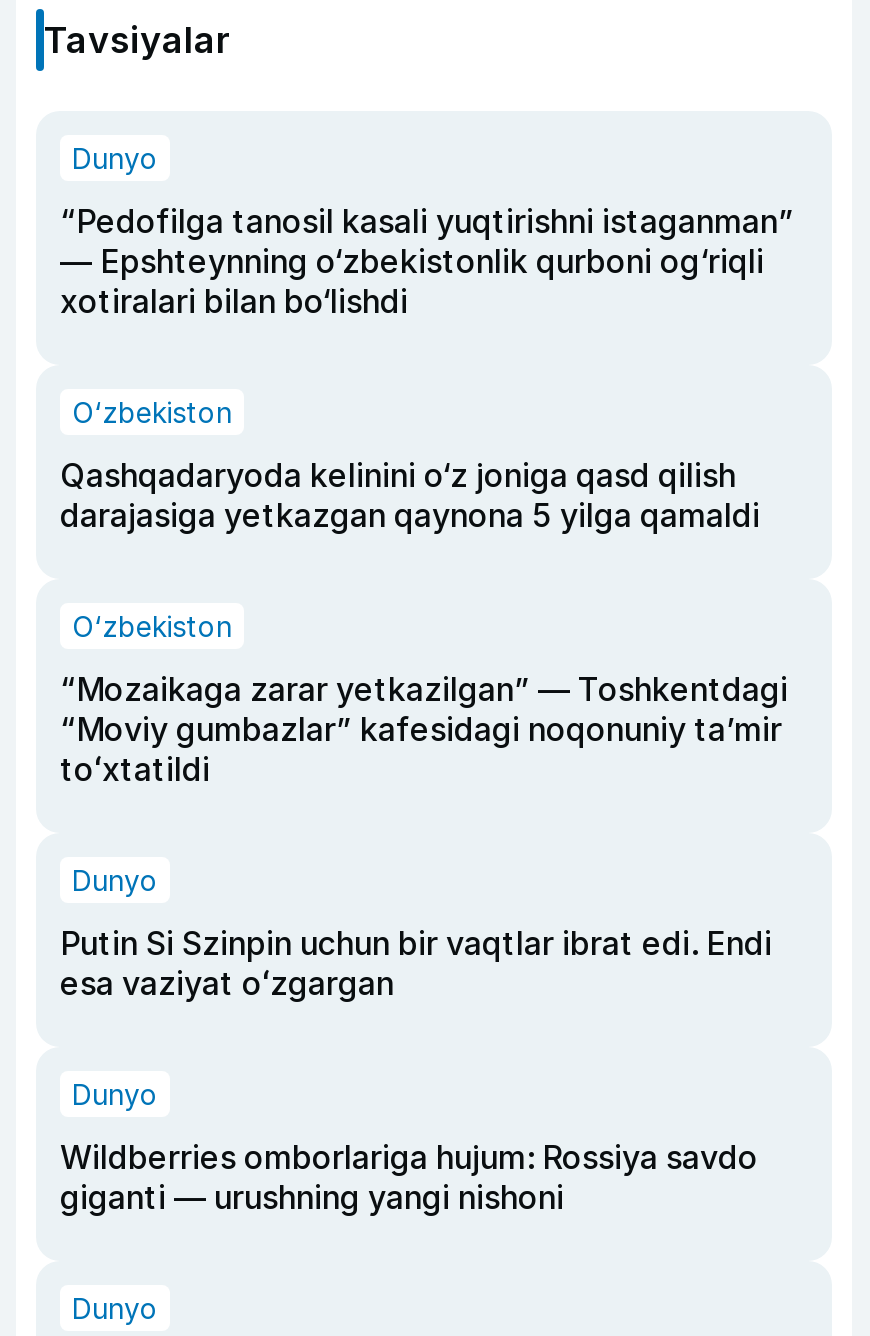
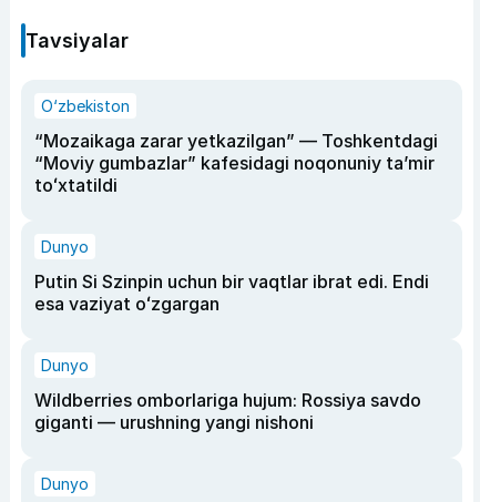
[60,141,794,535] Dunyo | “Pedofilga tanosil kasali yuqtirishni istaganman” | — Epshteynning o‘zbekistonlik qurboni og‘riqli | xotiralari bilan bo‘lishdi | O‘zbekiston | Qashqadaryoda kelinini o‘z joniga qasd qilish | darajasiga yetkazgan qaynona 5 yilga qamaldi -> none

